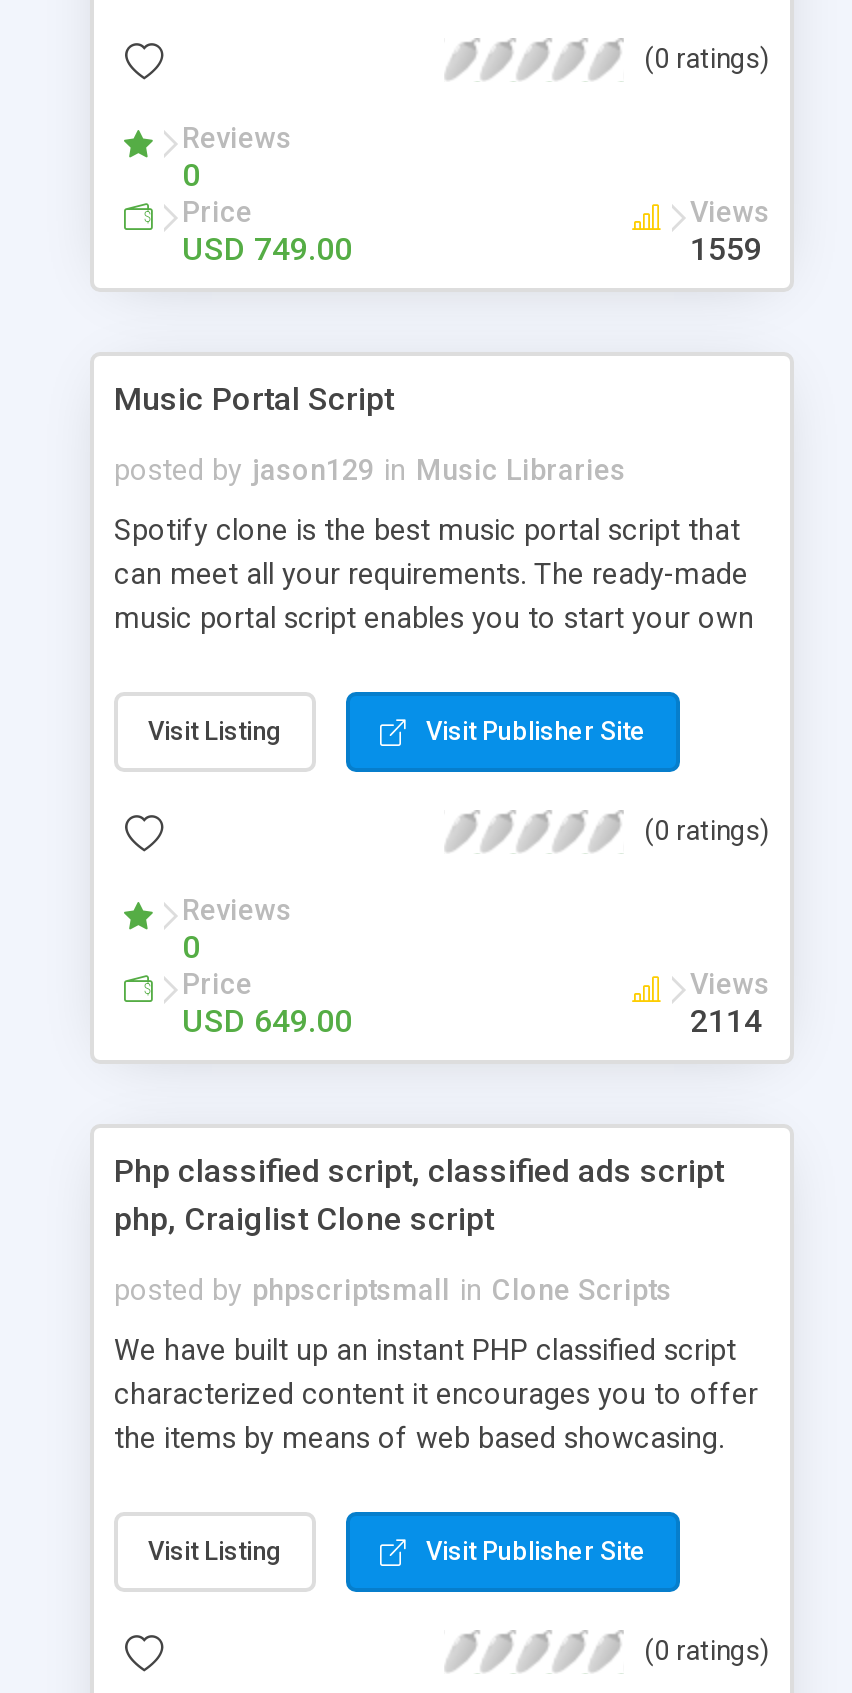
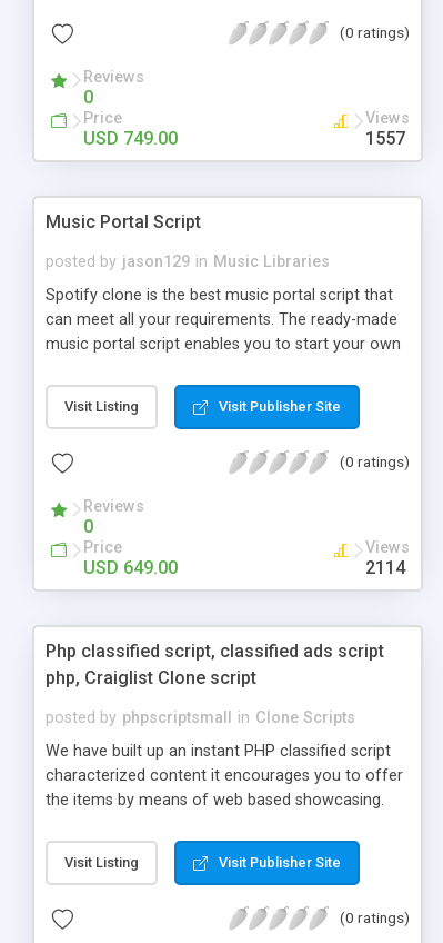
[690,230,762,268] 1559 -> [365,128,405,149] 1557

